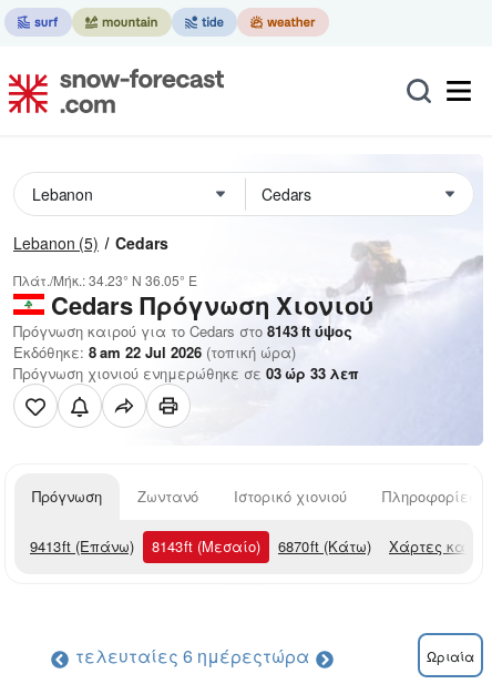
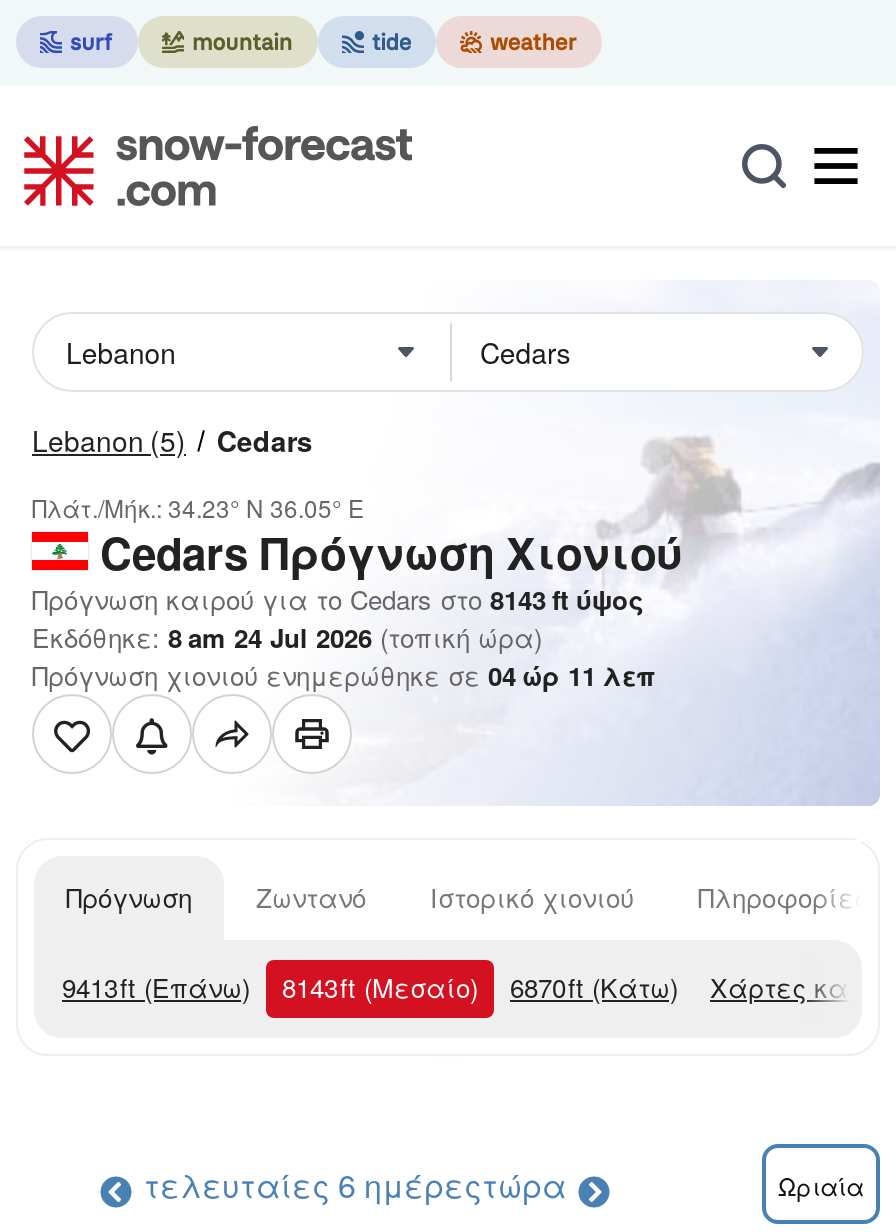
[13,341,296,363] Εκδόθηκε: 8 am 22 Jul 2026 (τοπική ώρα) -> [32,618,542,656] Εκδόθηκε: 8 am 24 Jul 2026 (τοπική ώρα)
[13,363,359,384] Πρόγνωση χιονιού ενημερώθηκε σε 03 ώρ 33 λεπ -> [32,656,656,694] Πρόγνωση χιονιού ενημερώθηκε σε 04 ώρ 11 λεπ

